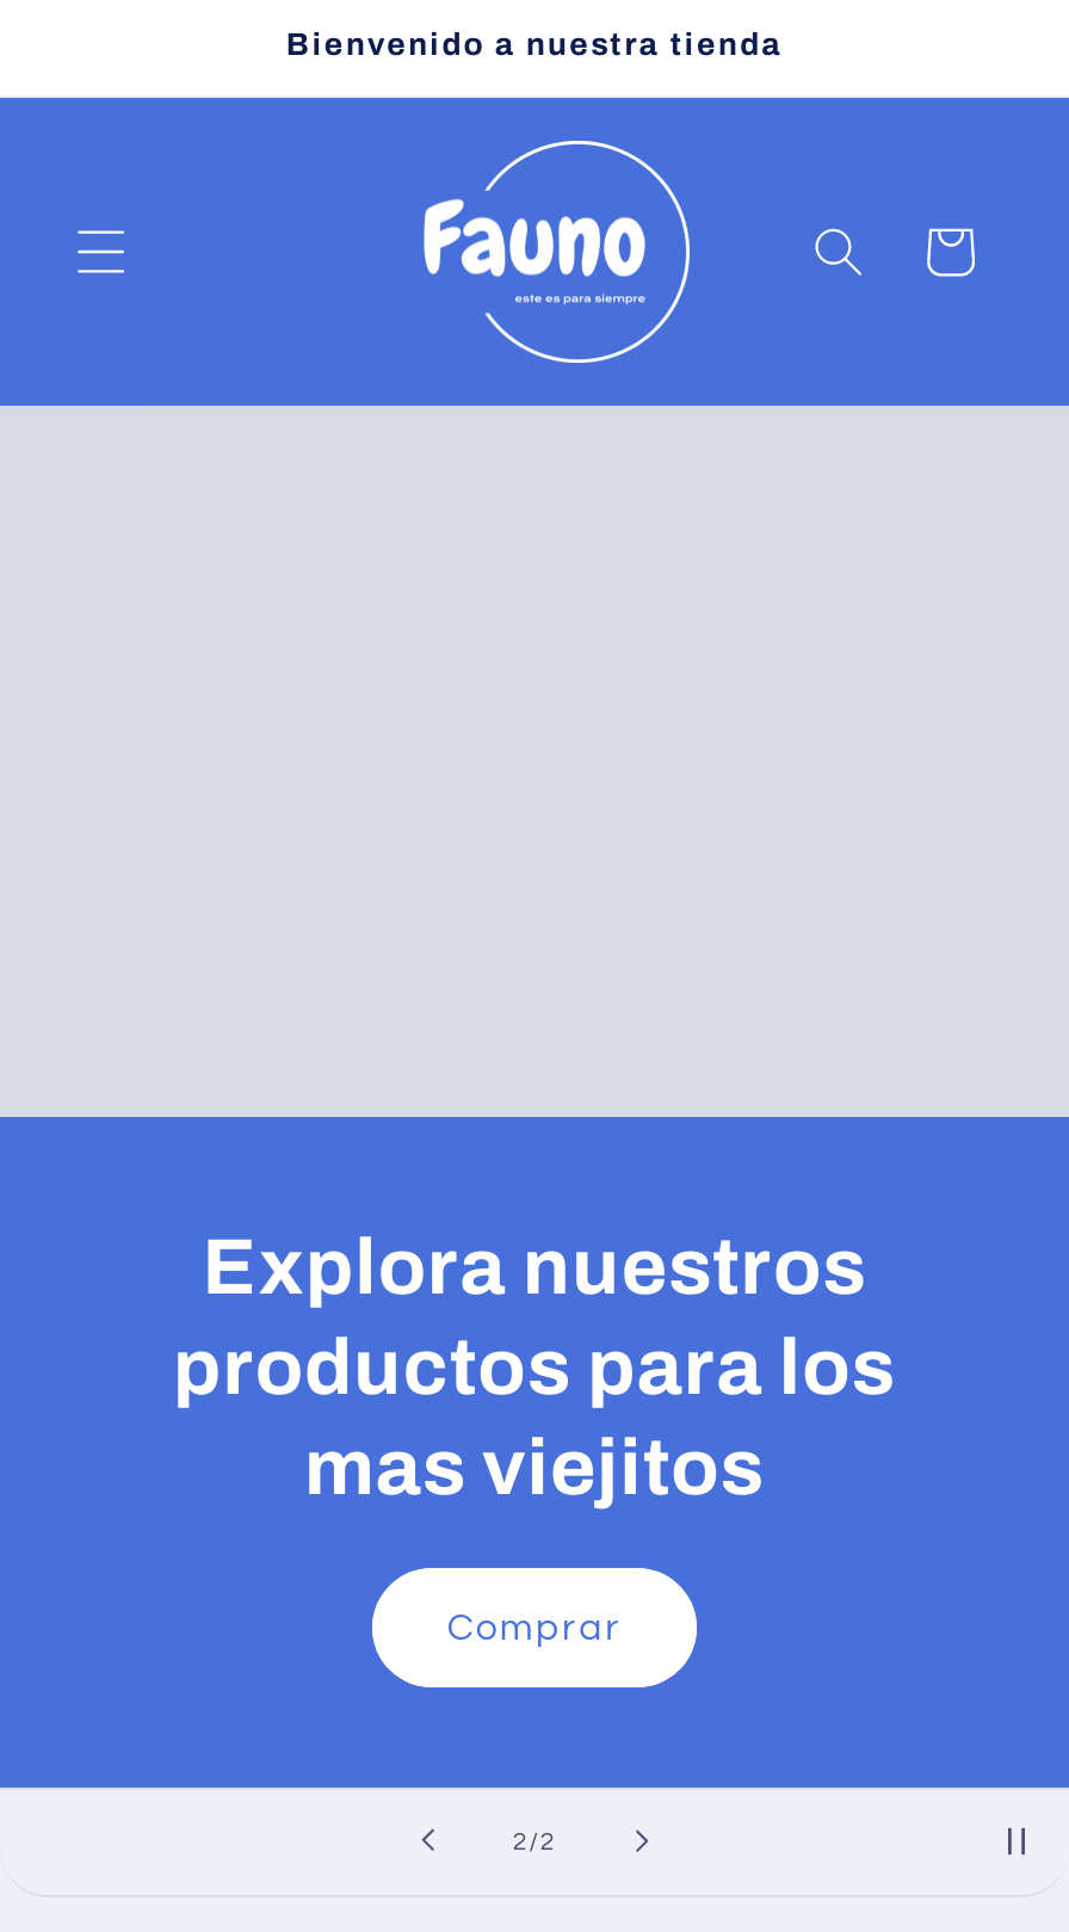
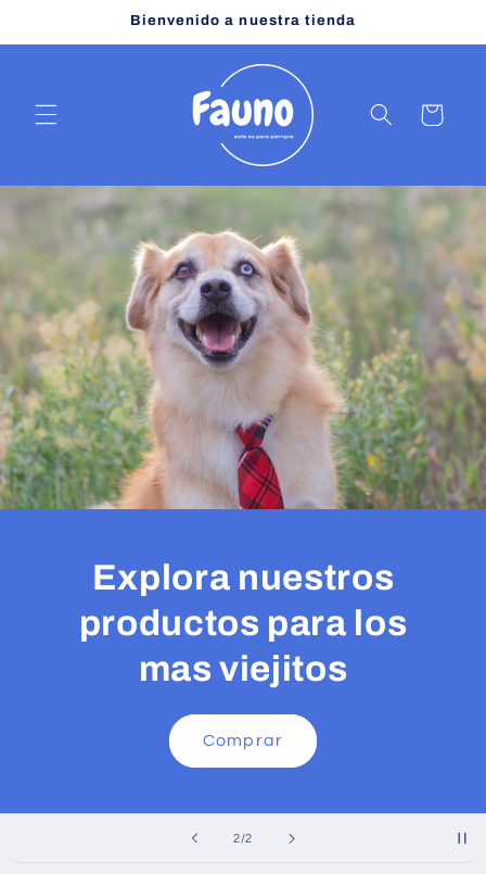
none -> [3,185,483,510] [image]

